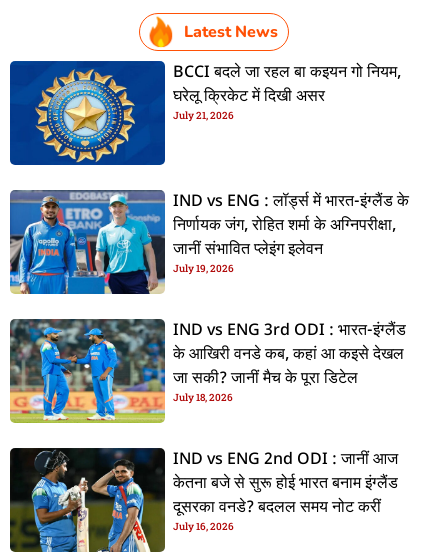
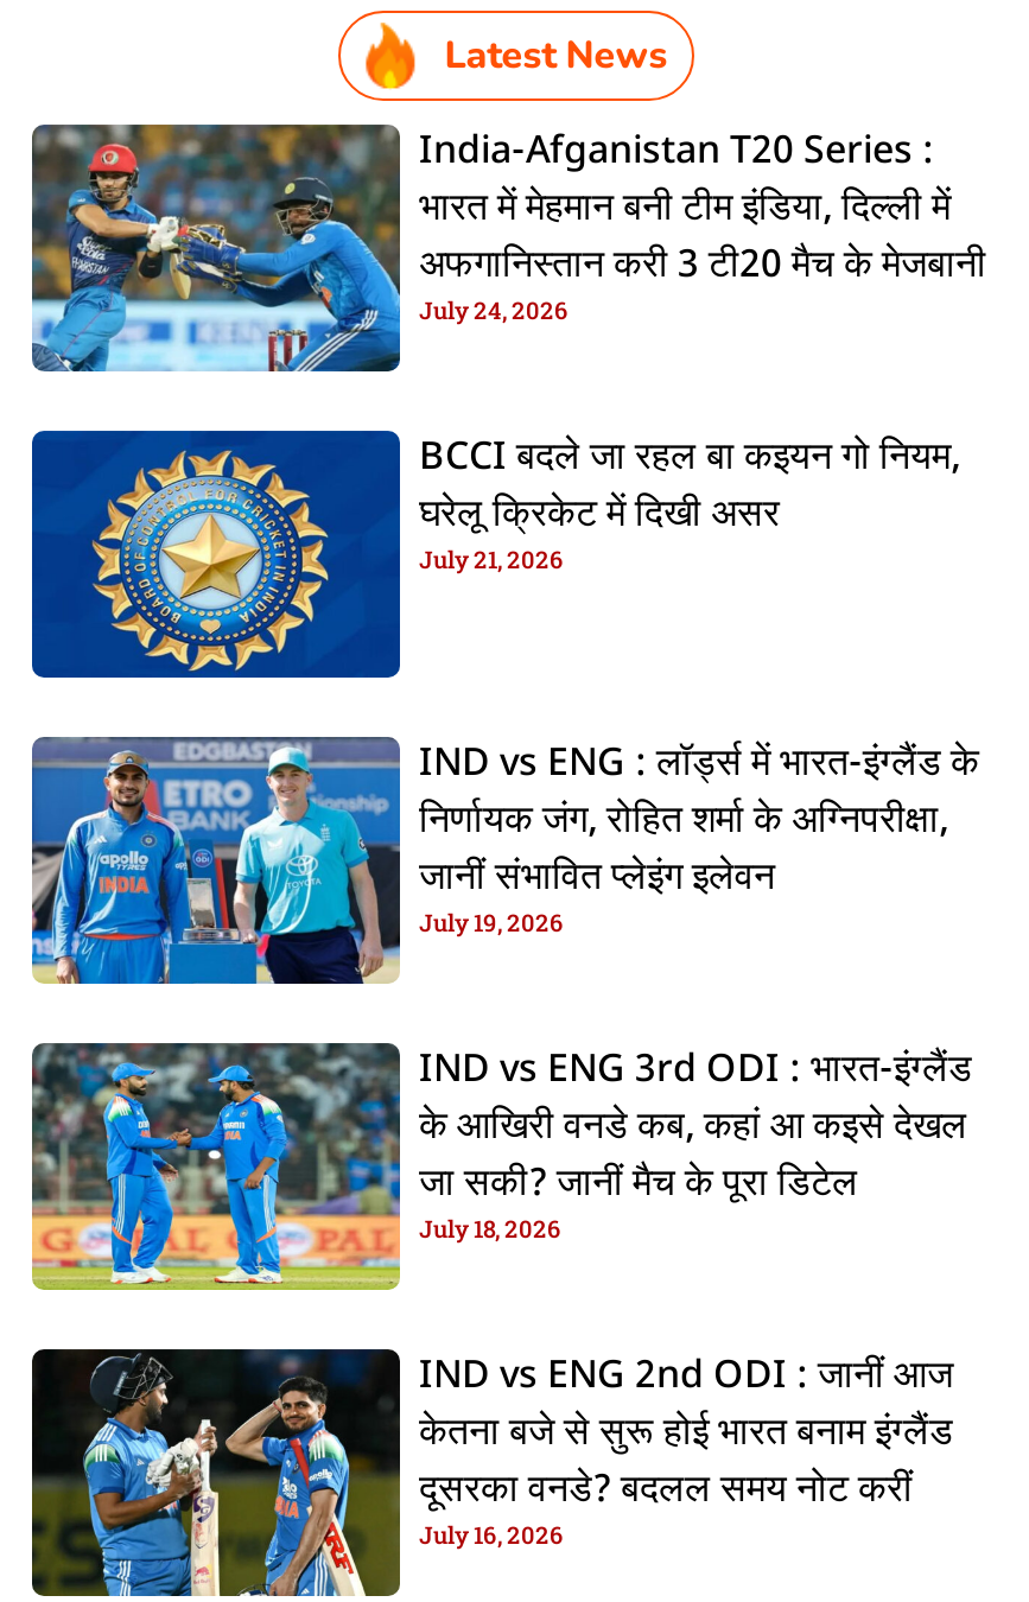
none -> [30,122,986,374] [image] | India-Afganistan T20 Series : | भारत में मेहमान बनी टीम इंडिया, दिल्ली में | अफगानिस्तान करी 3 टी20 मैच के मेजबानी | July 24, 2026

